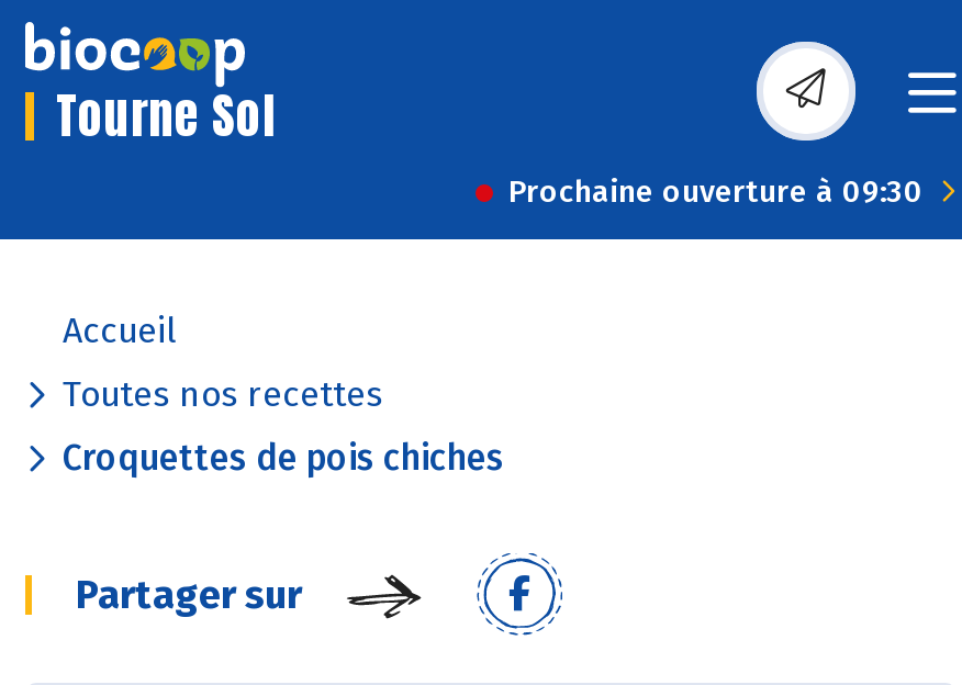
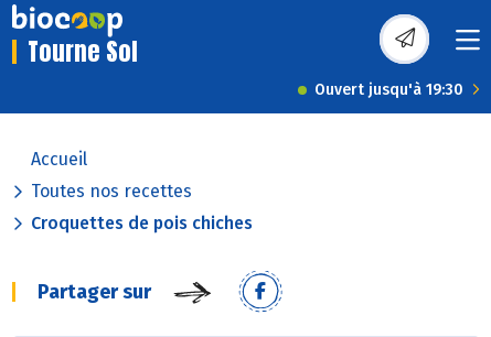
[508,173,924,211] Prochaine ouverture à 09:30 -> [314,80,463,99] Ouvert jusqu'à 19:30

